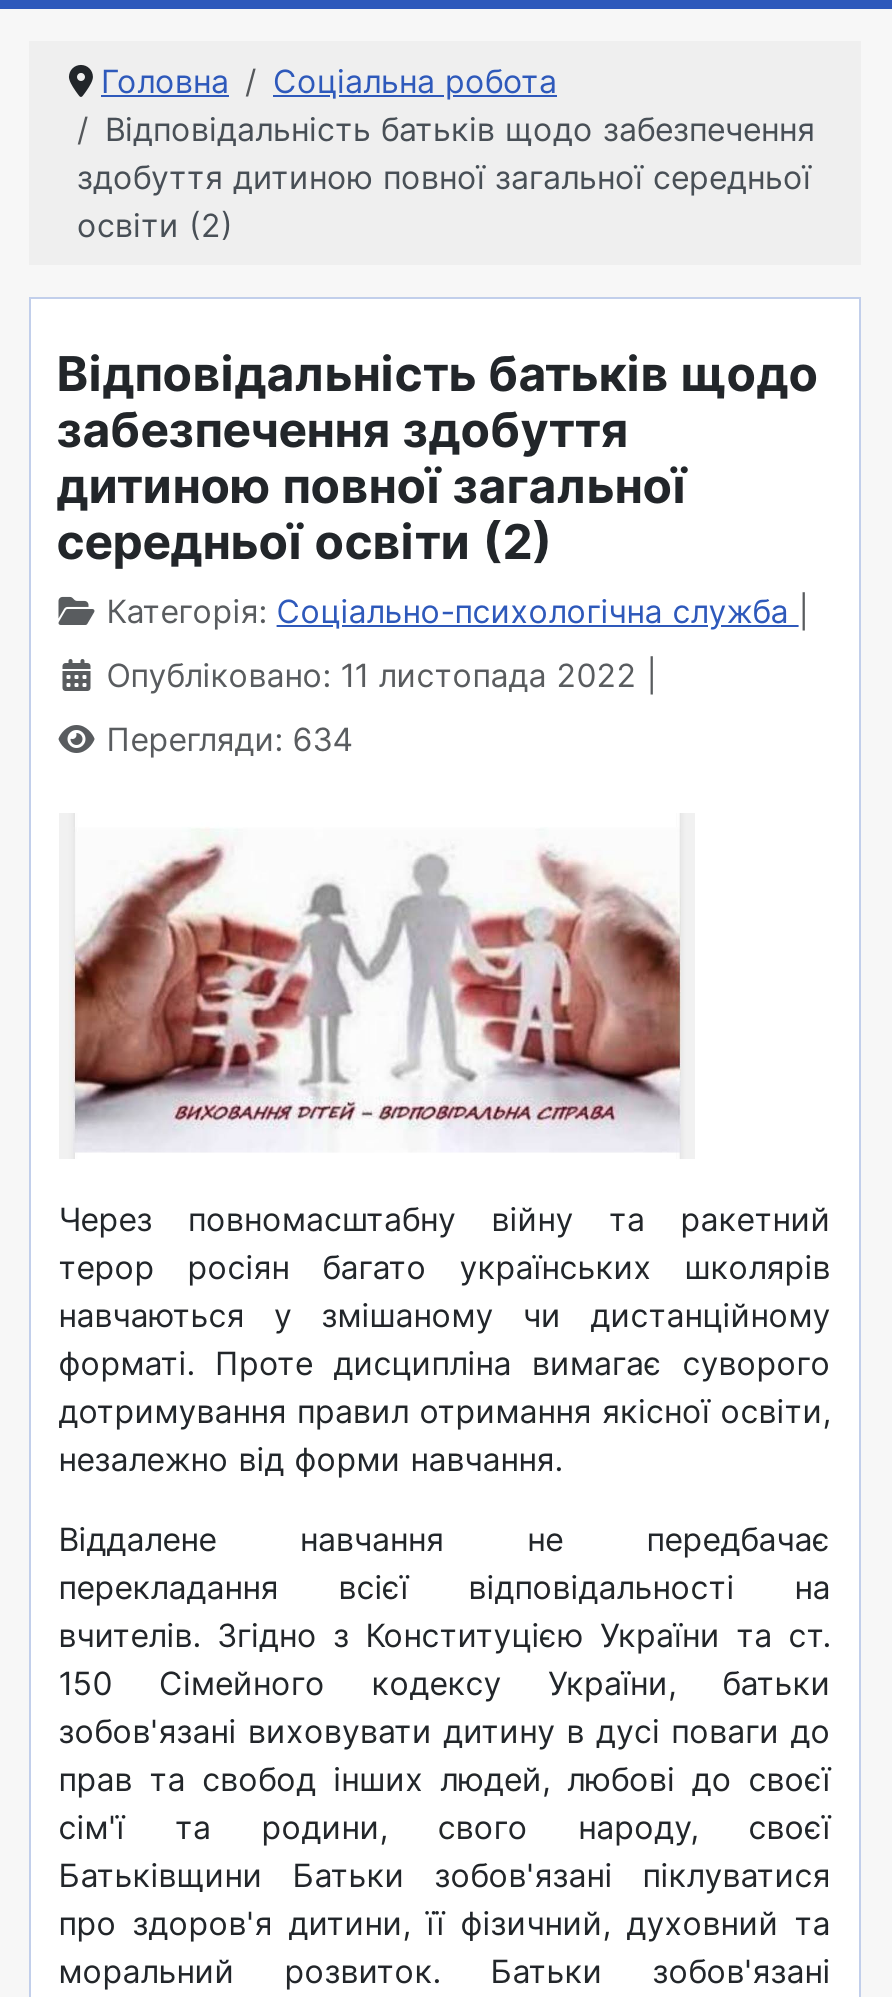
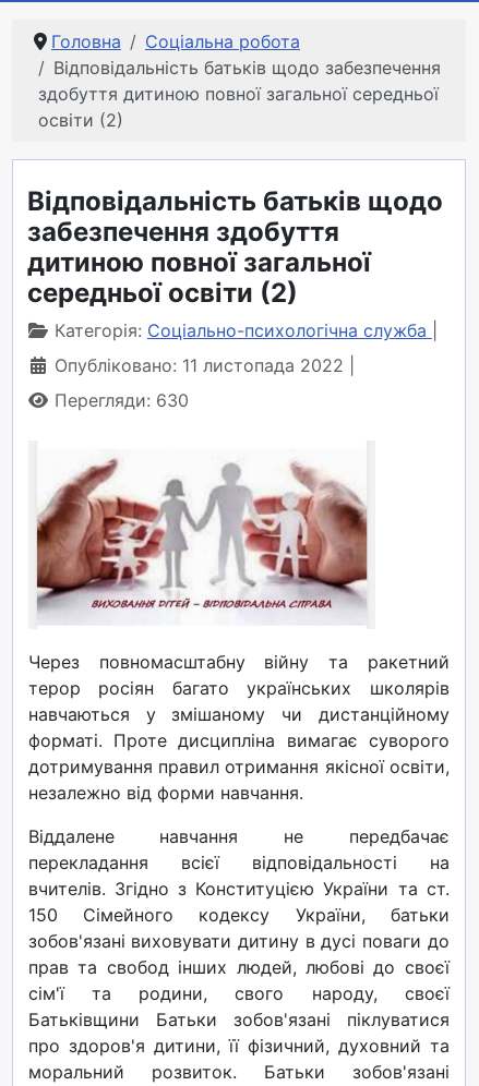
[107,720,353,760] Перегляди: 634 -> [54,390,189,411] Перегляди: 630

